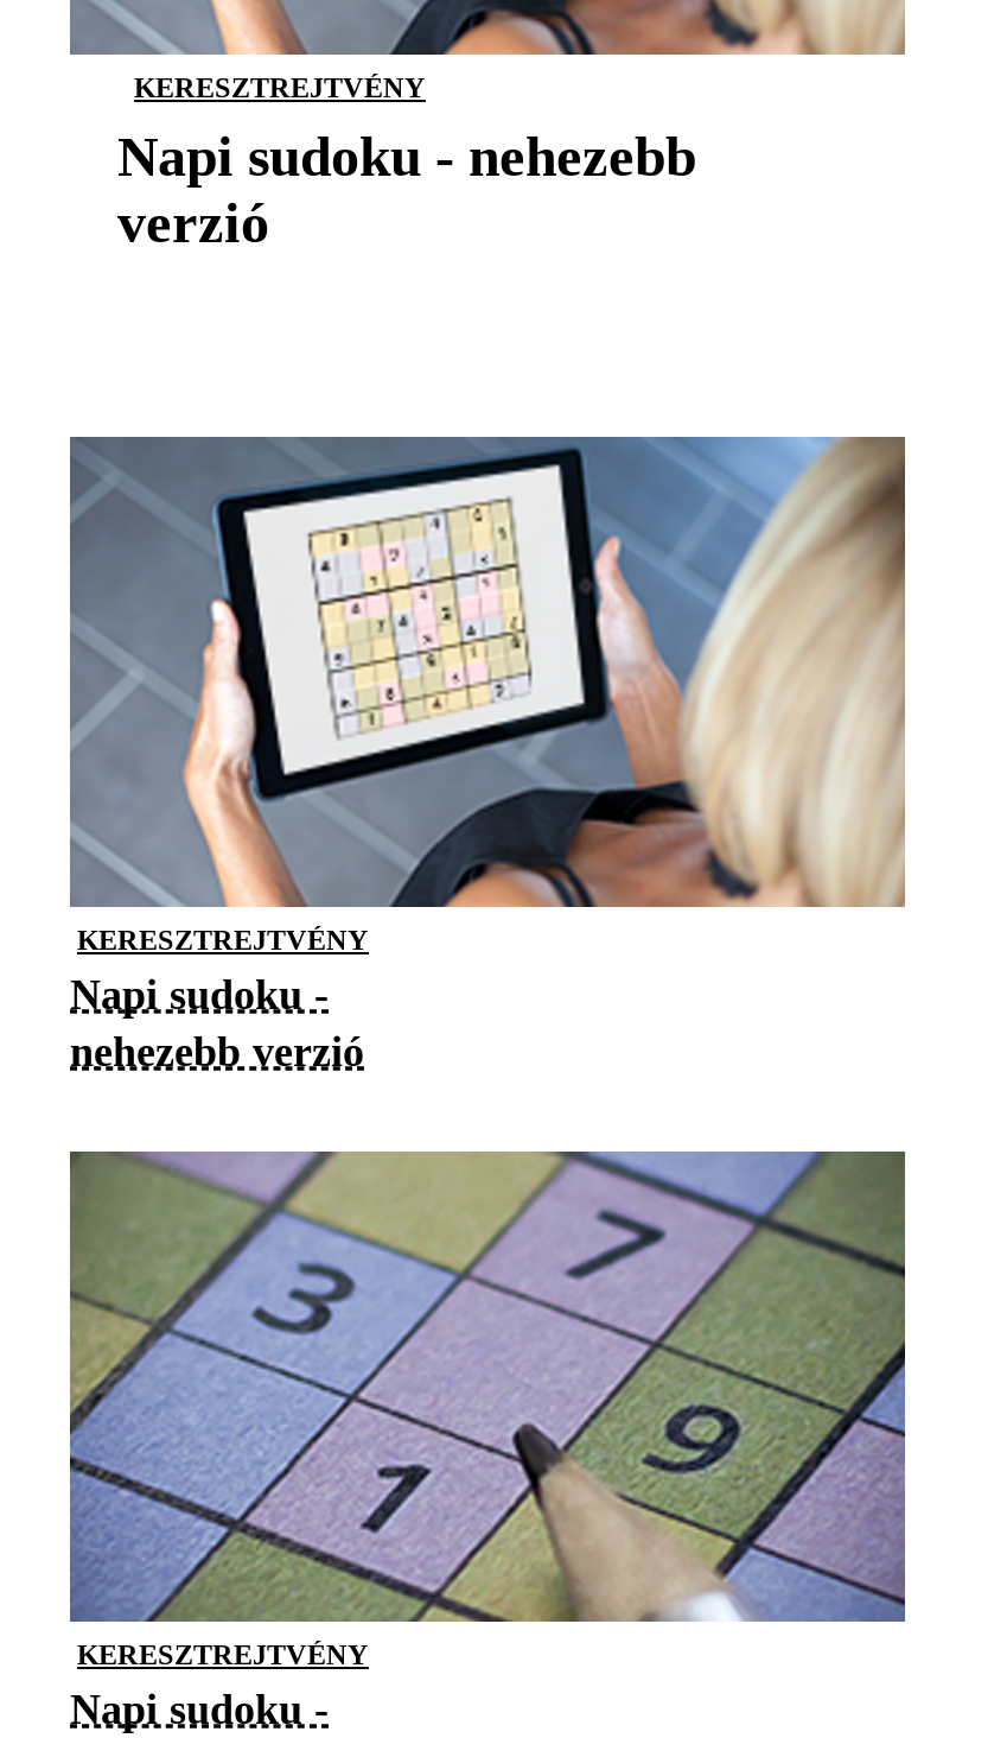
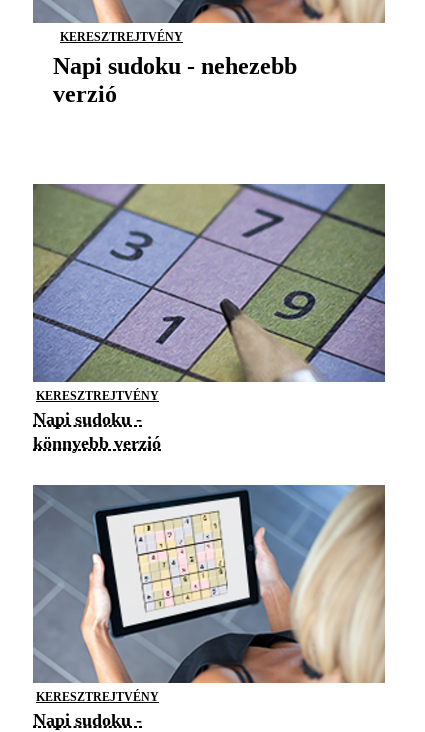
moved [70,437,905,909] -> [33,485,385,684]: [image]
[70,1027,364,1075] nehezebb verzió -> [33,433,161,453] könnyebb verzió
moved [70,1149,907,1624] -> [33,183,386,383]: [image]

